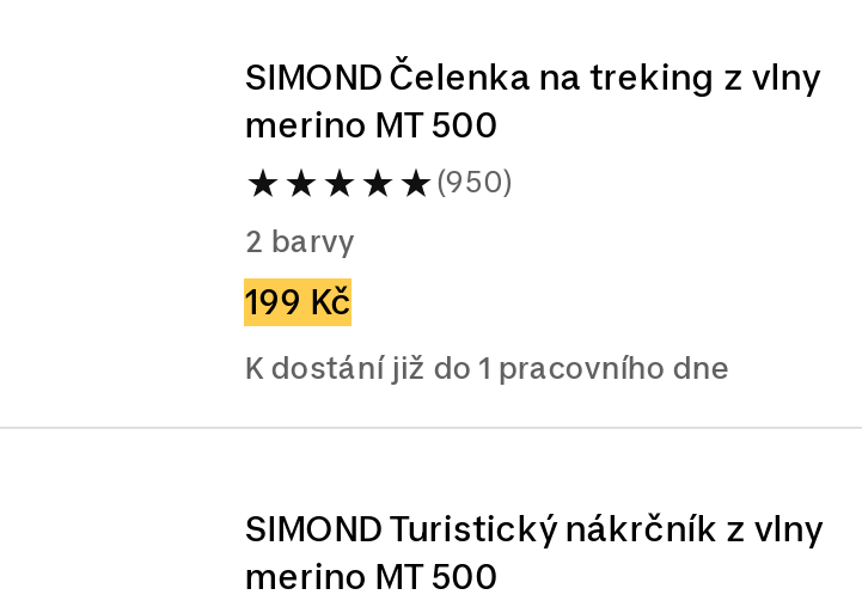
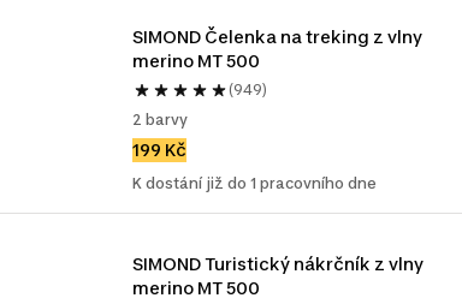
[436,164,512,200] (950) -> [229,81,267,99] (949)

